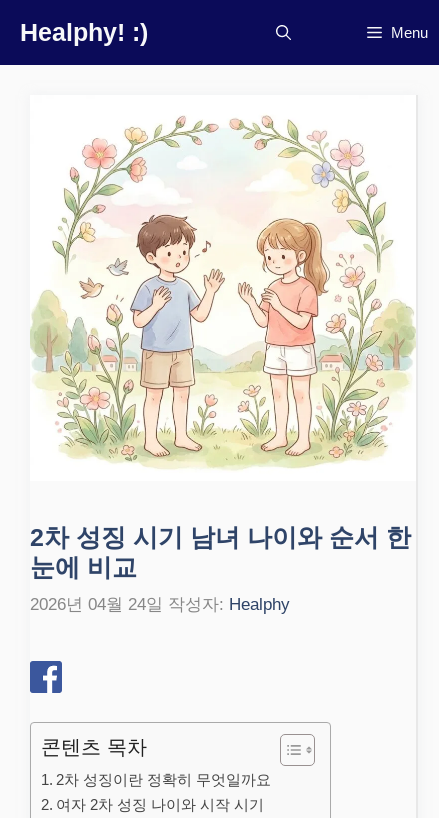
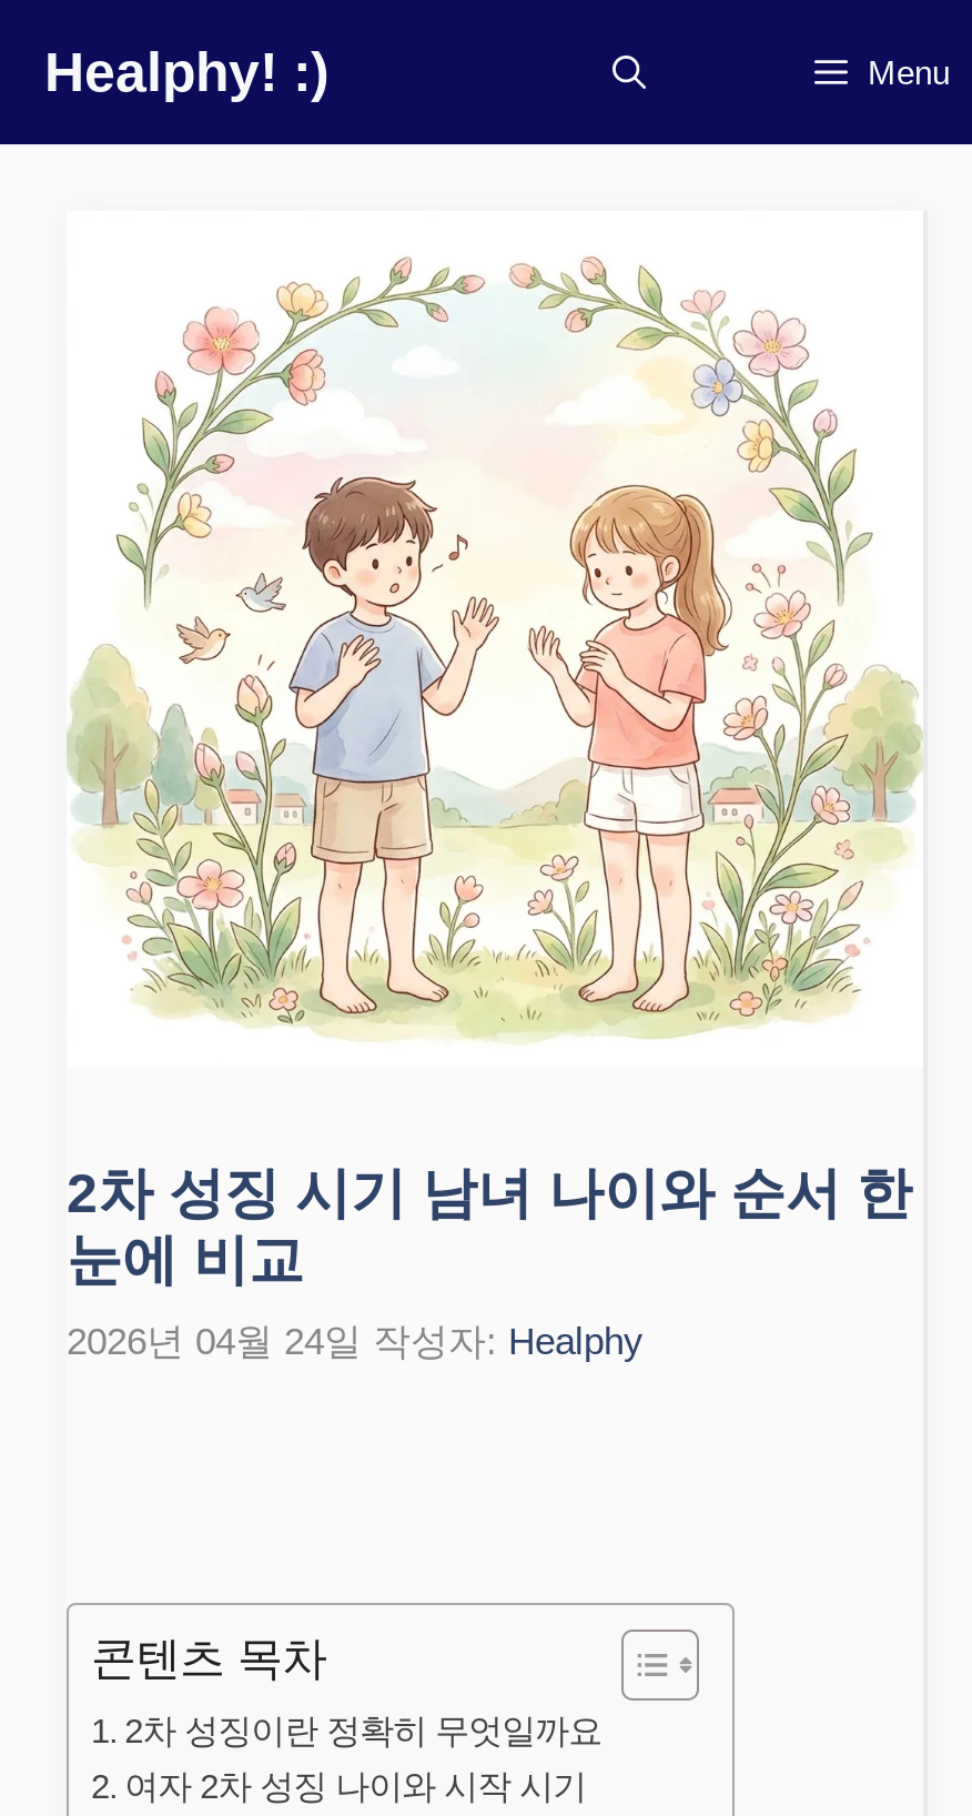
[29,660,63,694] [image] -> none

